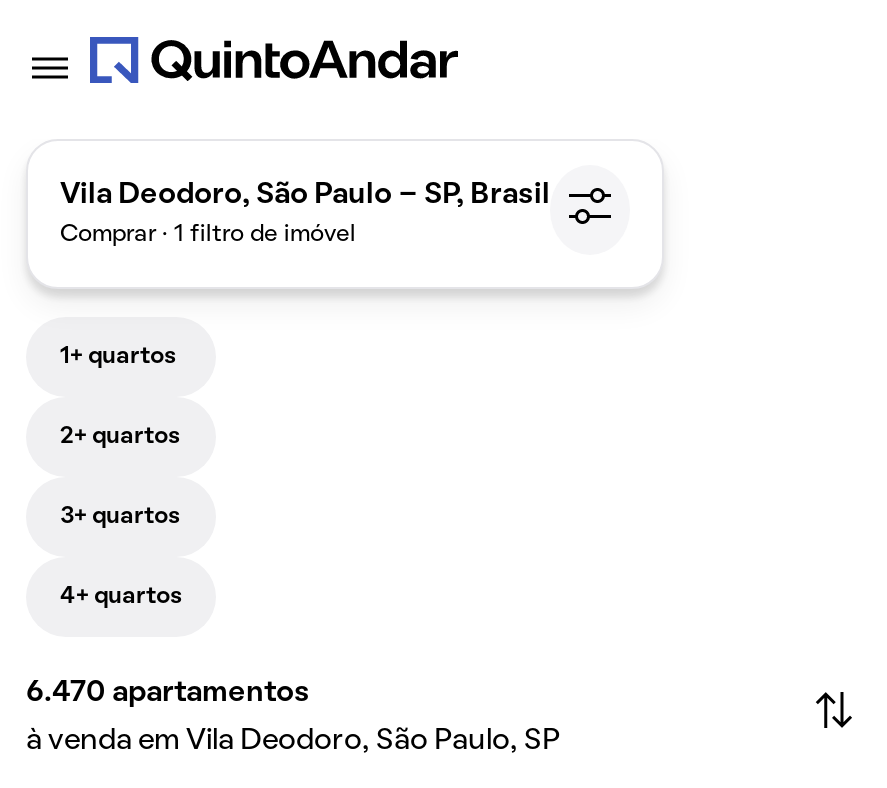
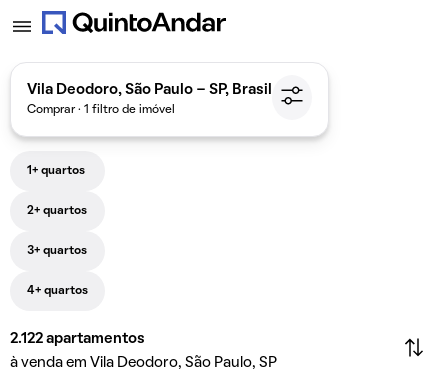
[26,679,310,707] 6.470 apartamentos -> [10,332,145,346] 2.122 apartamentos

